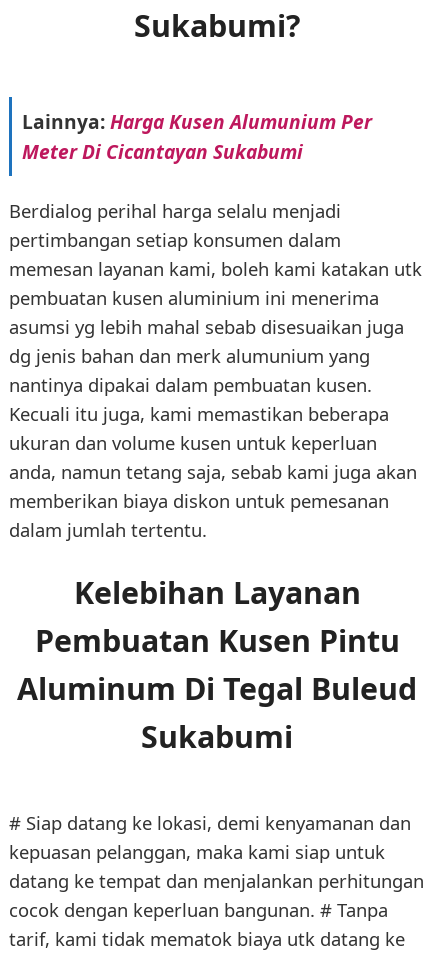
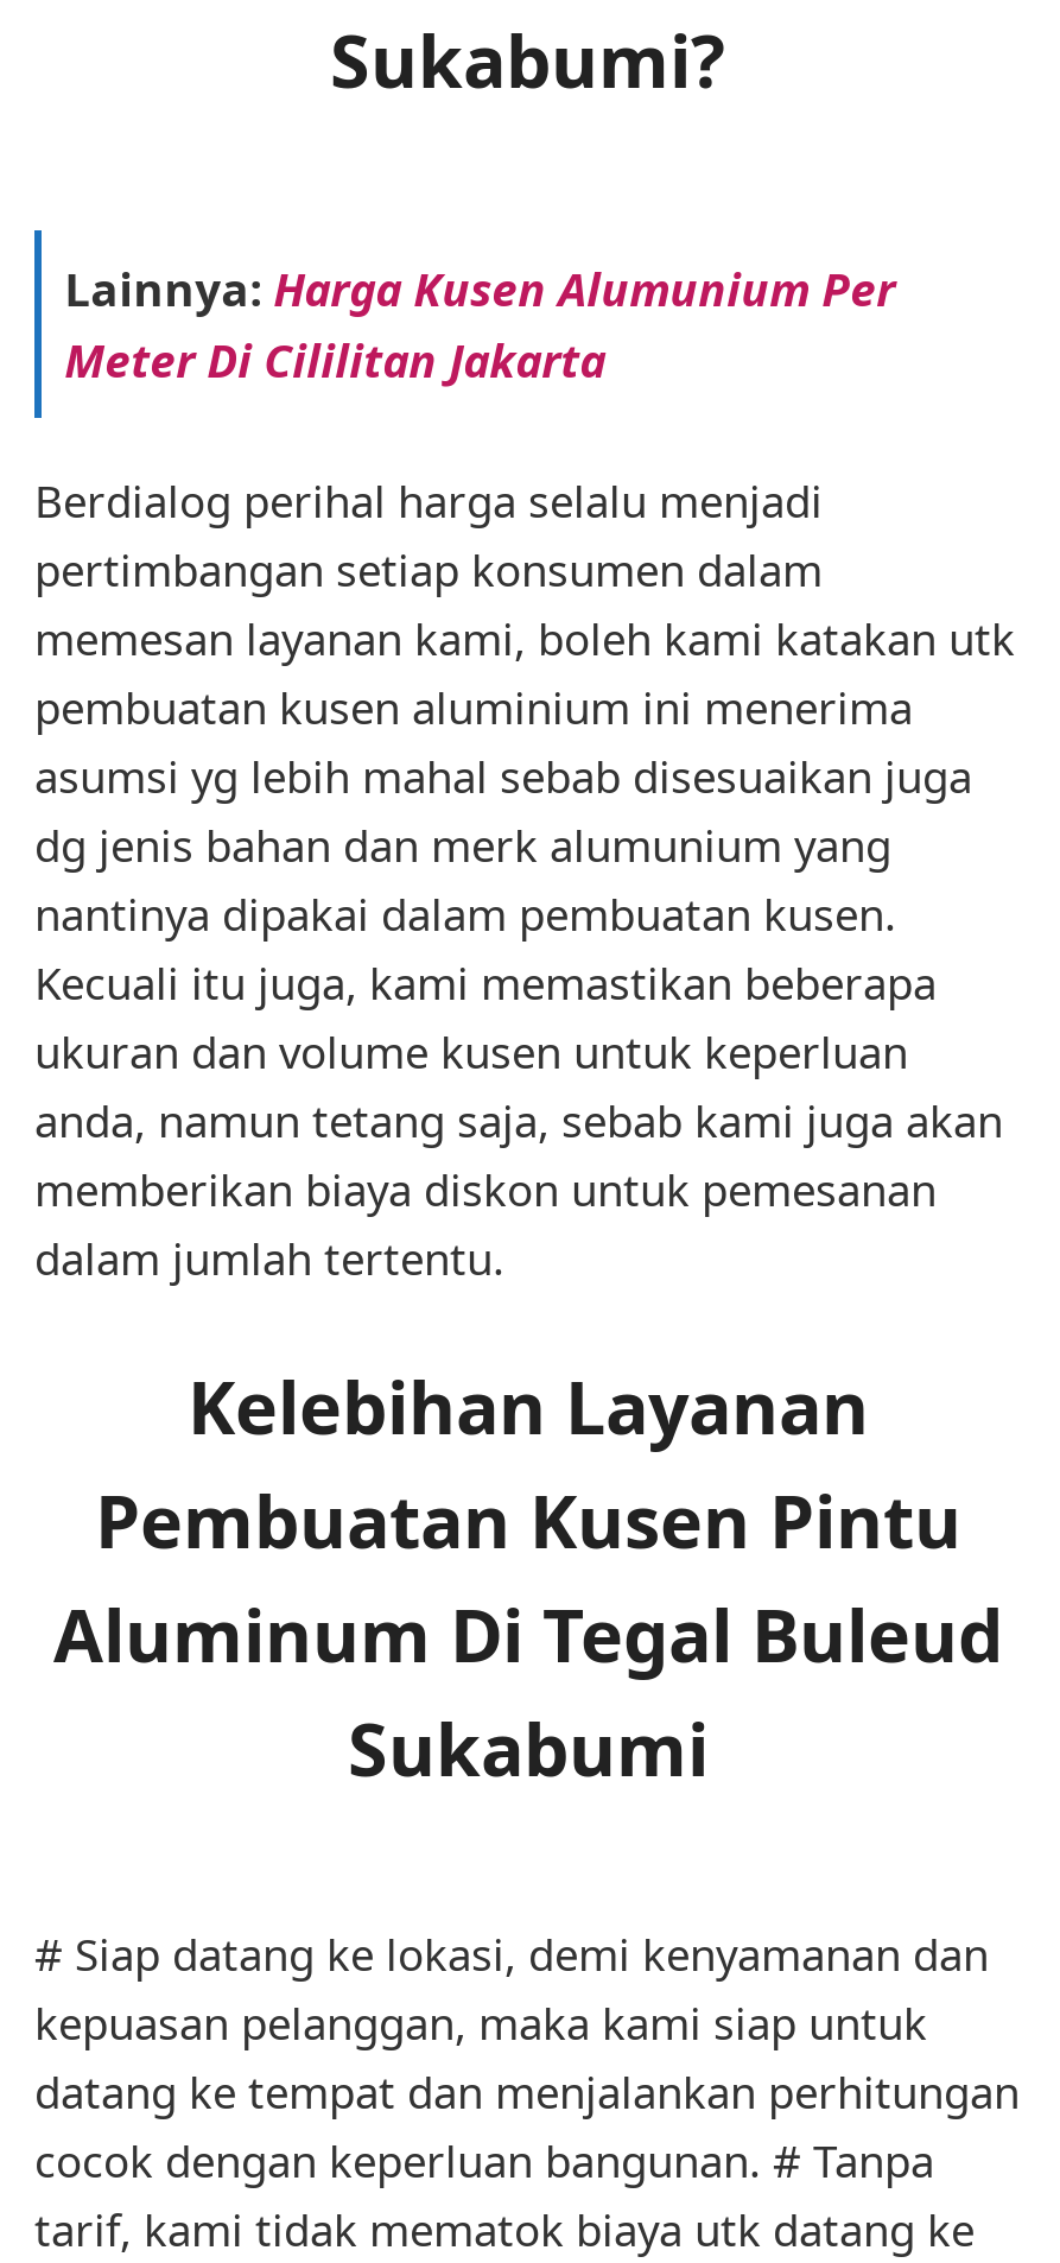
[22,138,303,165] Meter Di Cicantayan Sukabumi -> [64,327,606,392] Meter Di Cililitan Jakarta

